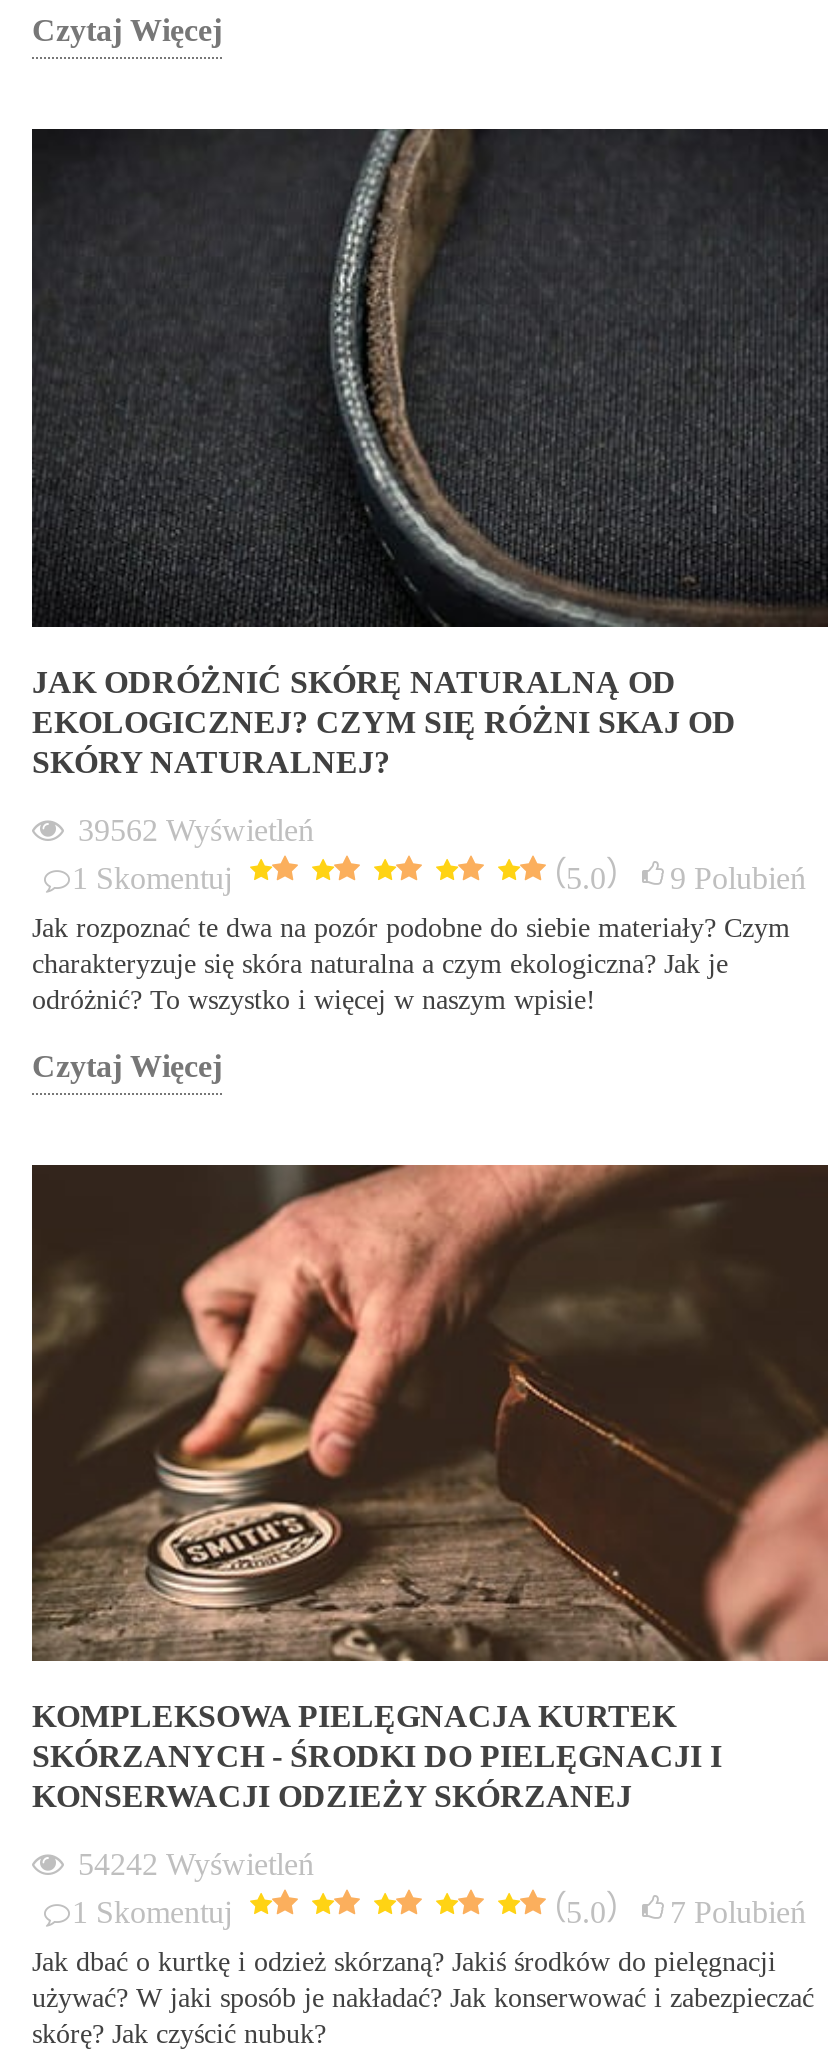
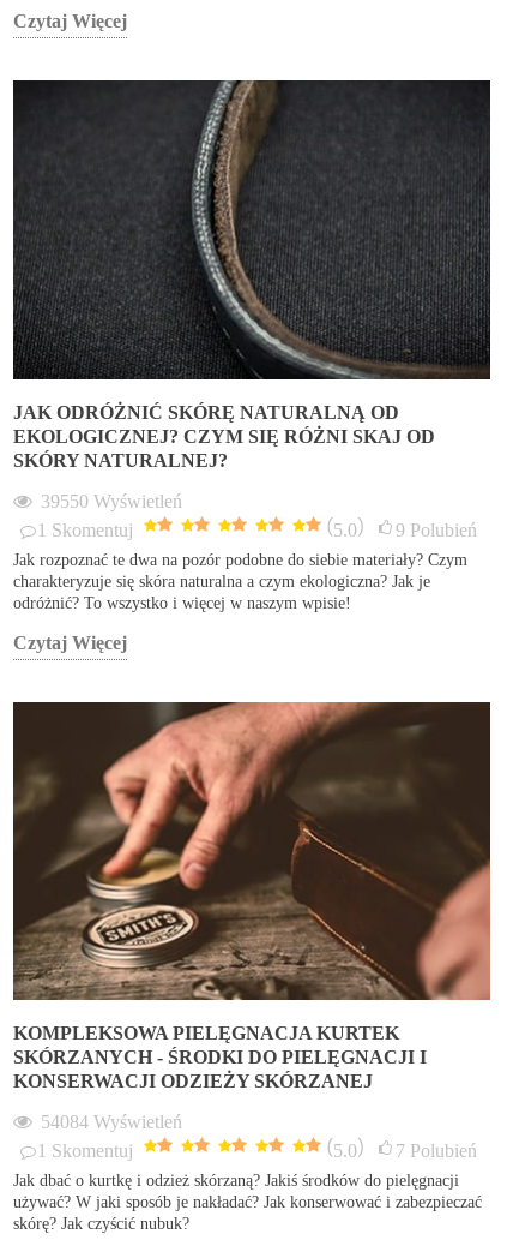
[70,812,314,846] 39562 Wyświetleń -> [36,490,182,511] 39550 Wyświetleń
[70,1847,314,1881] 54242 Wyświetleń -> [36,1112,182,1132] 54084 Wyświetleń

